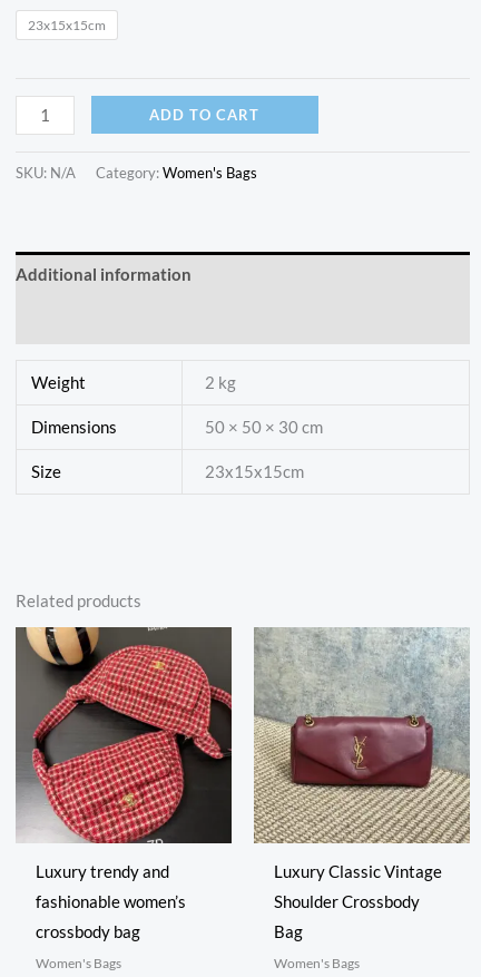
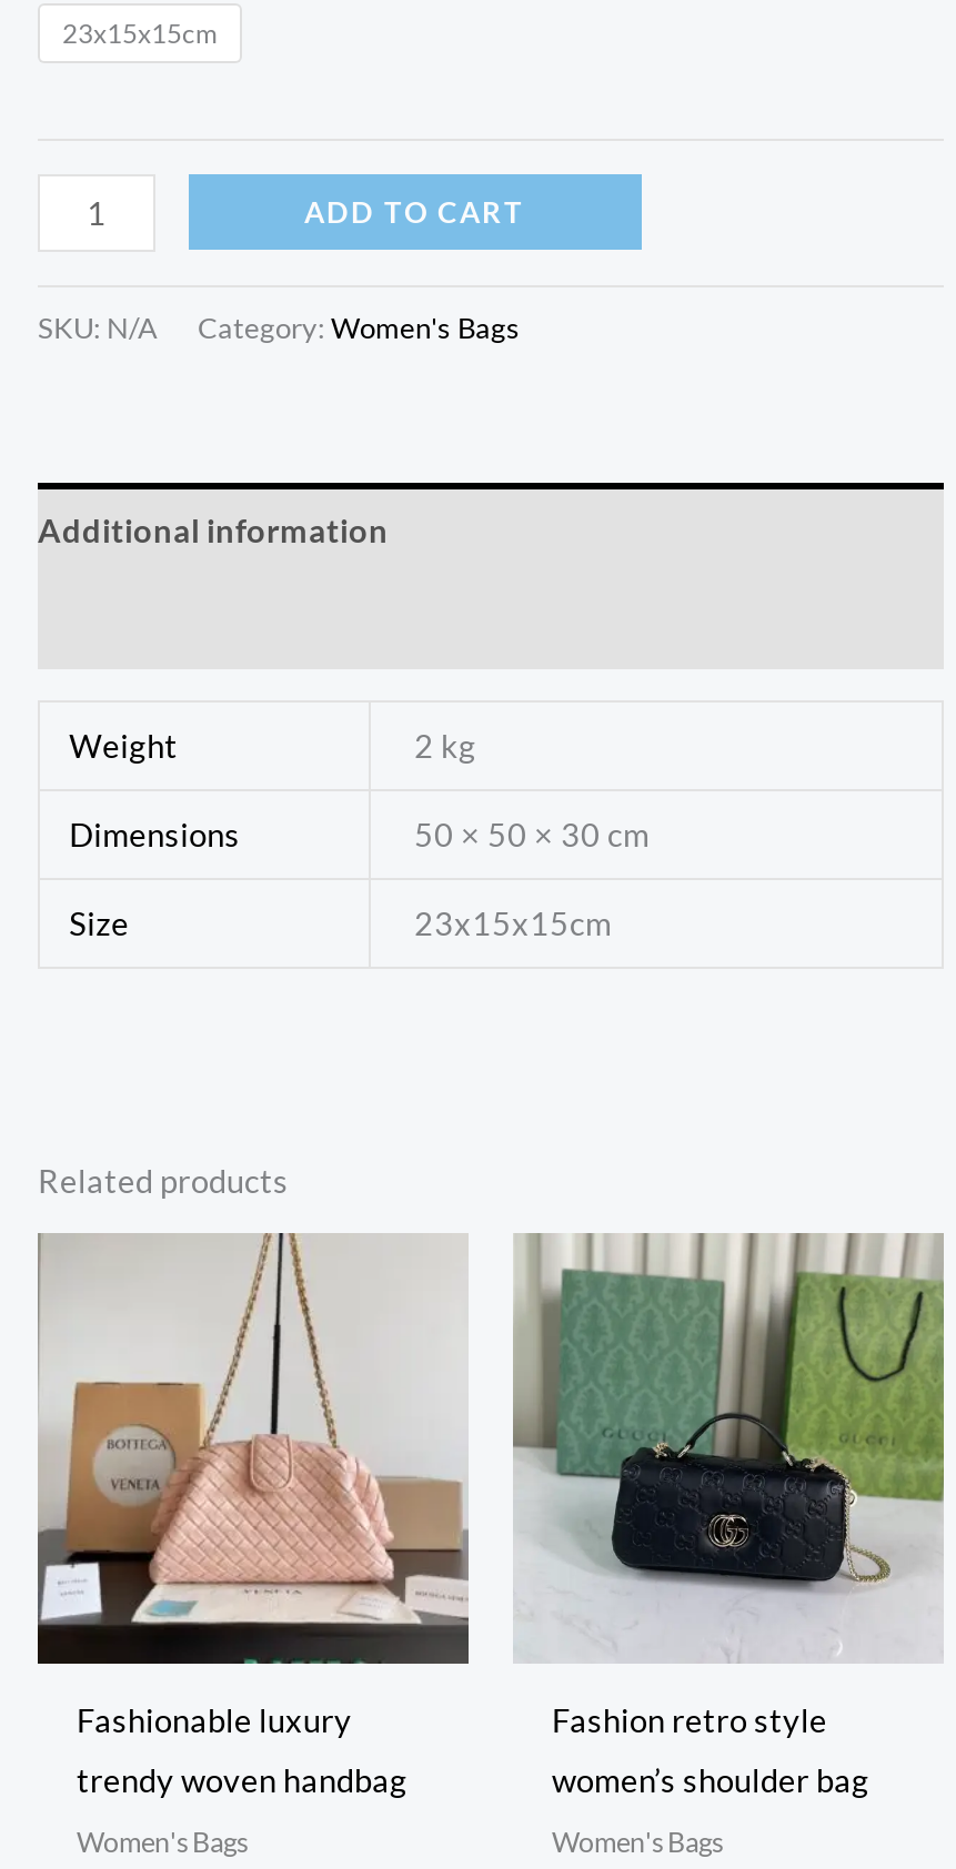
[16,626,233,941] [image] | Luxury trendy and | fashionable women’s | crossbody bag -> [36,1233,469,1799] [image] | Fashionable luxury | trendy woven handbag
[254,627,470,941] [image] | Luxury Classic Vintage | Shoulder Crossbody | Bag -> [513,1235,944,1799] [image] | Fashion retro style | women’s shoulder bag

